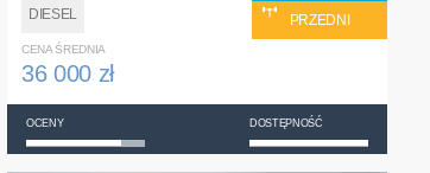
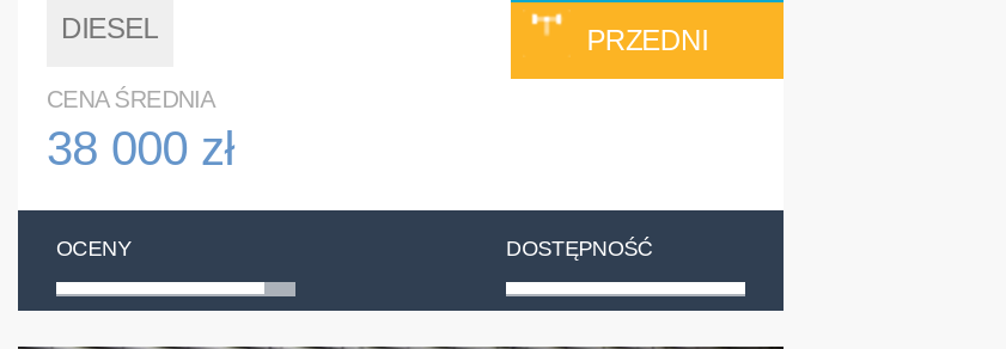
[21,61,114,87] 36 000 zł -> [47,123,233,175] 38 000 zł

